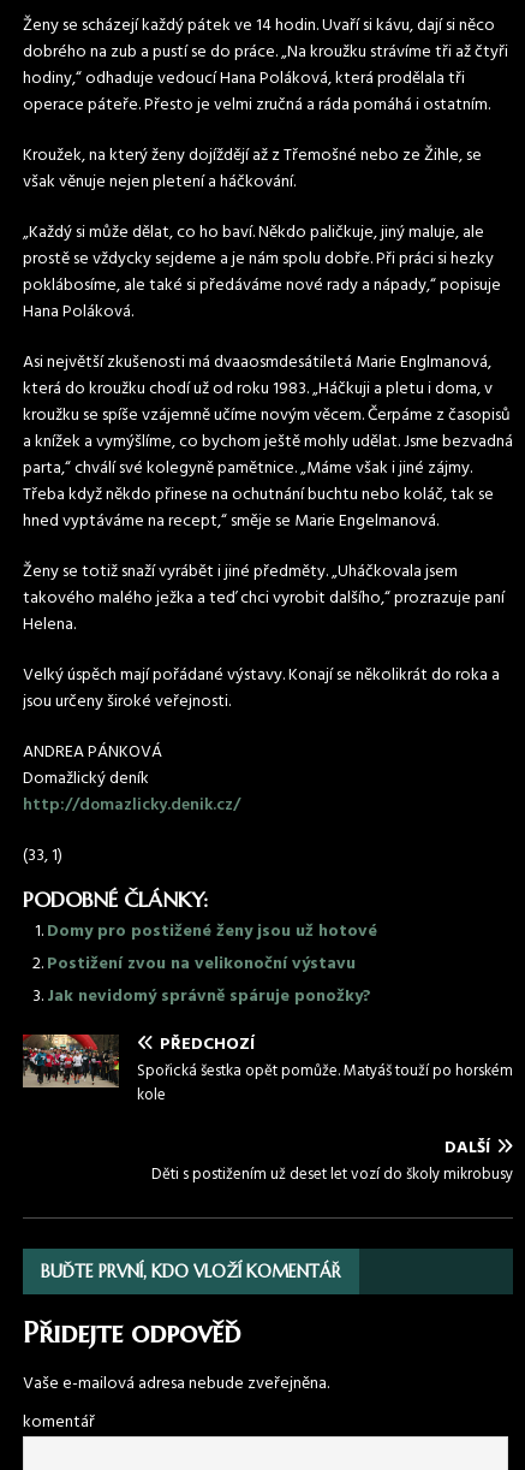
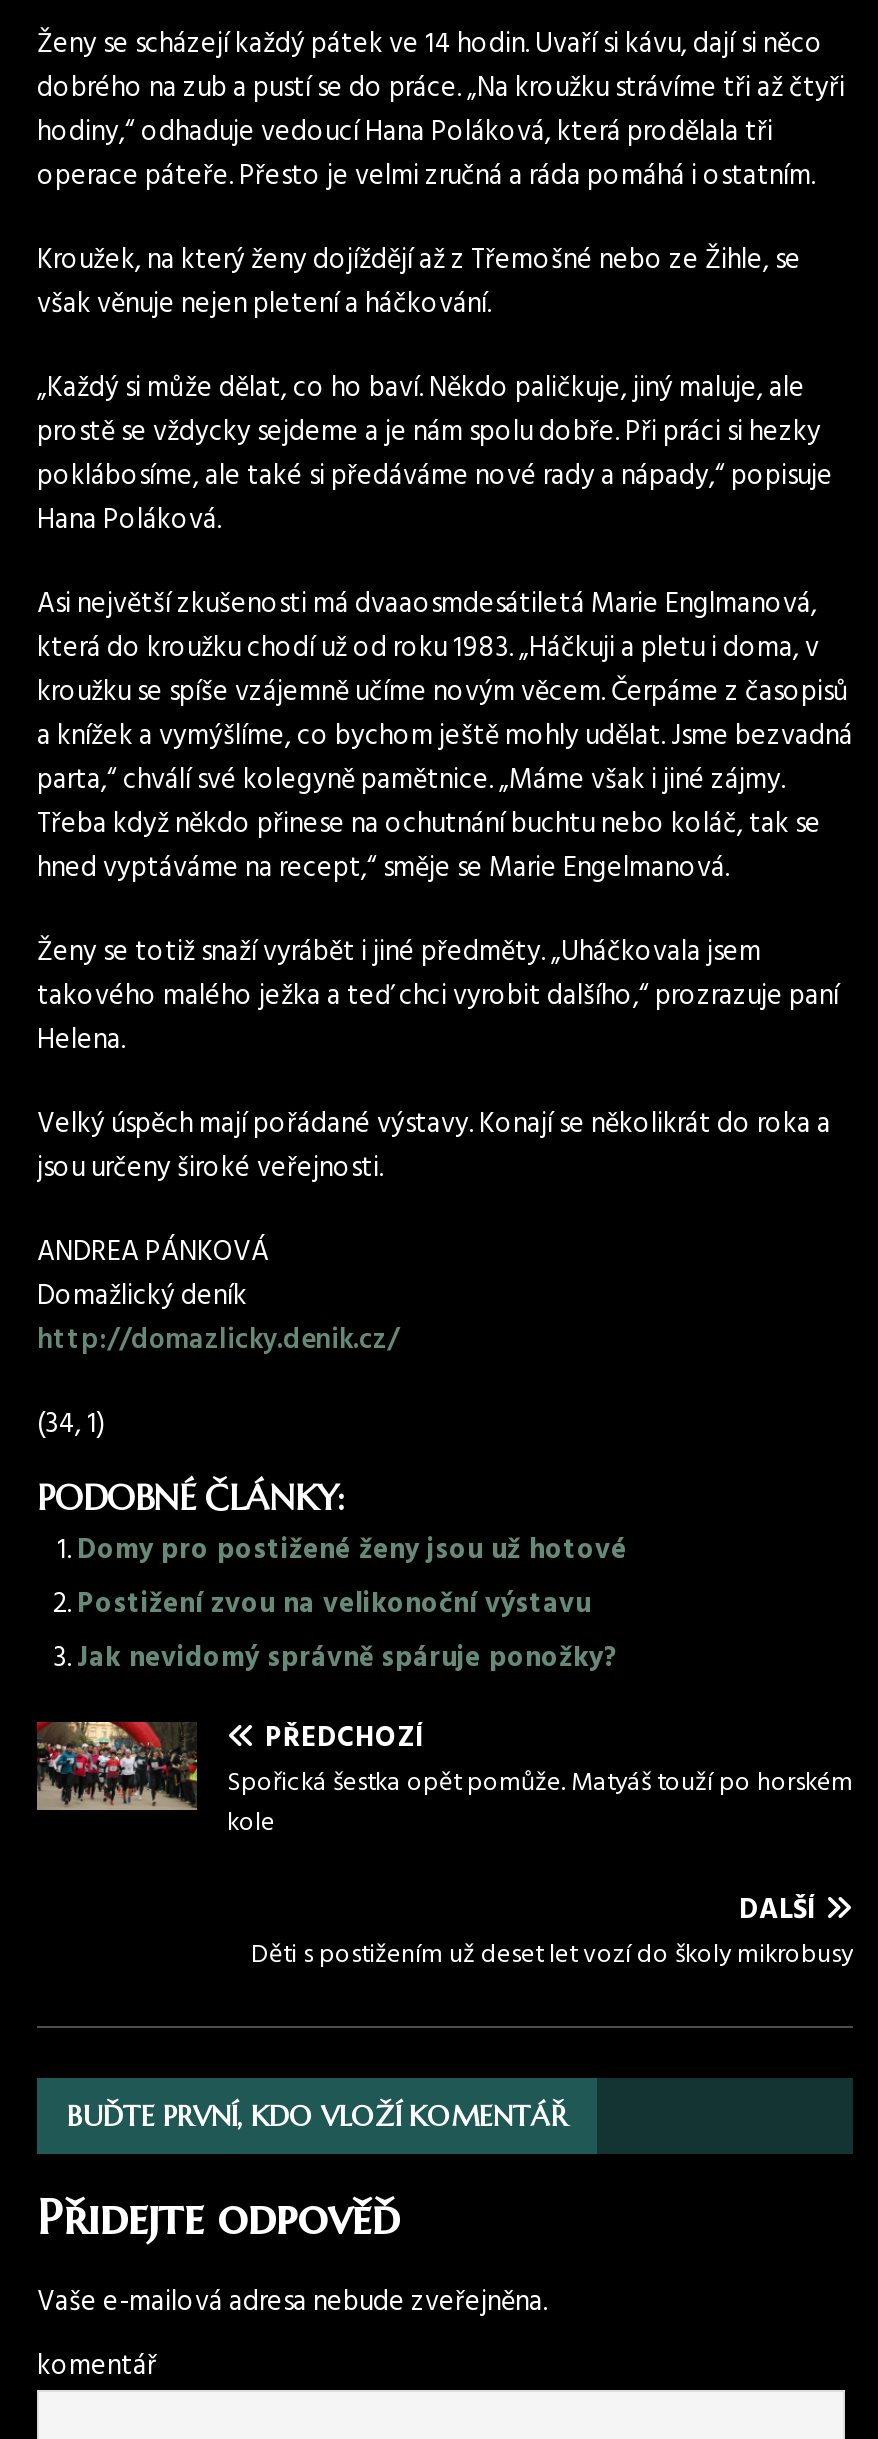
[23,842,62,869] (33, 1) -> [37,1401,105,1447] (34, 1)

